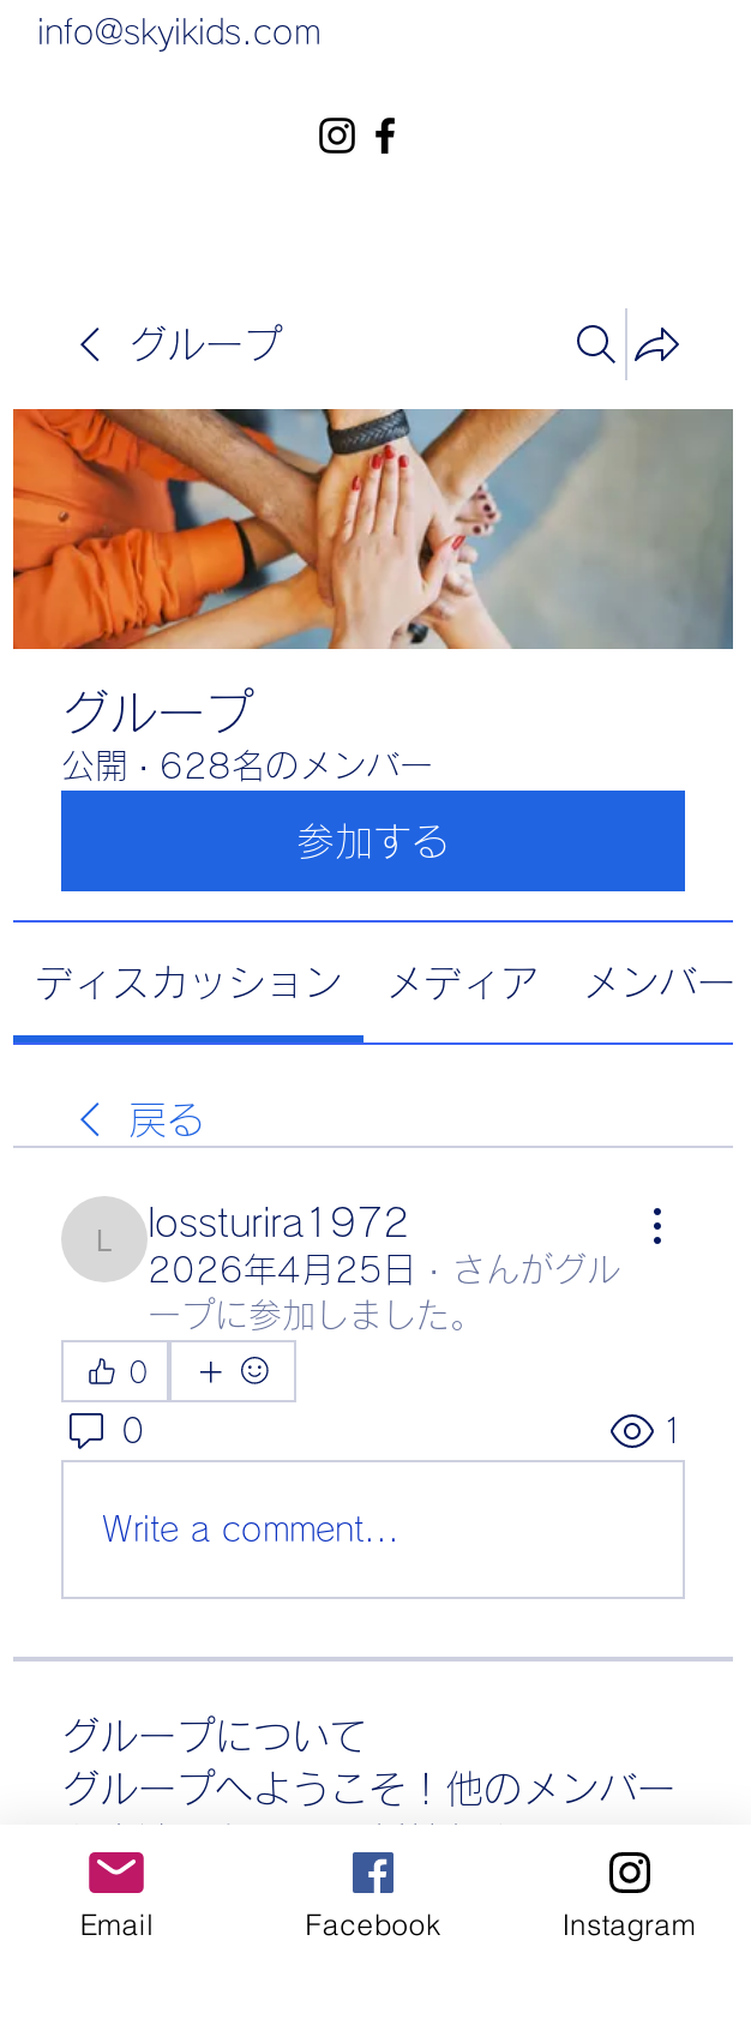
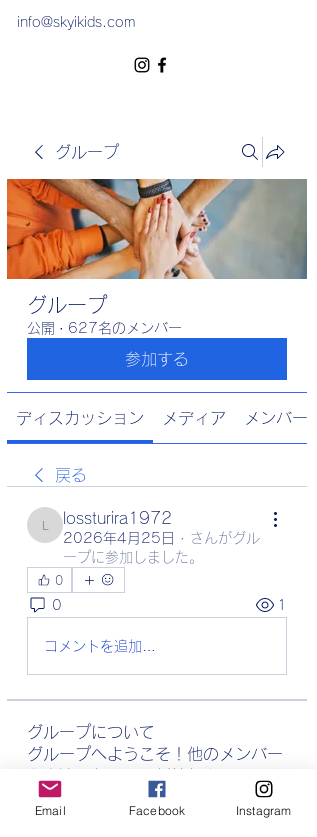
[61,750,433,783] 公開 · 628名のメンバー -> [27,321,182,335] 公開 · 627名のメンバー
[102,1512,399,1545] Write a comment... -> [44,638,156,652] コメントを追加…

